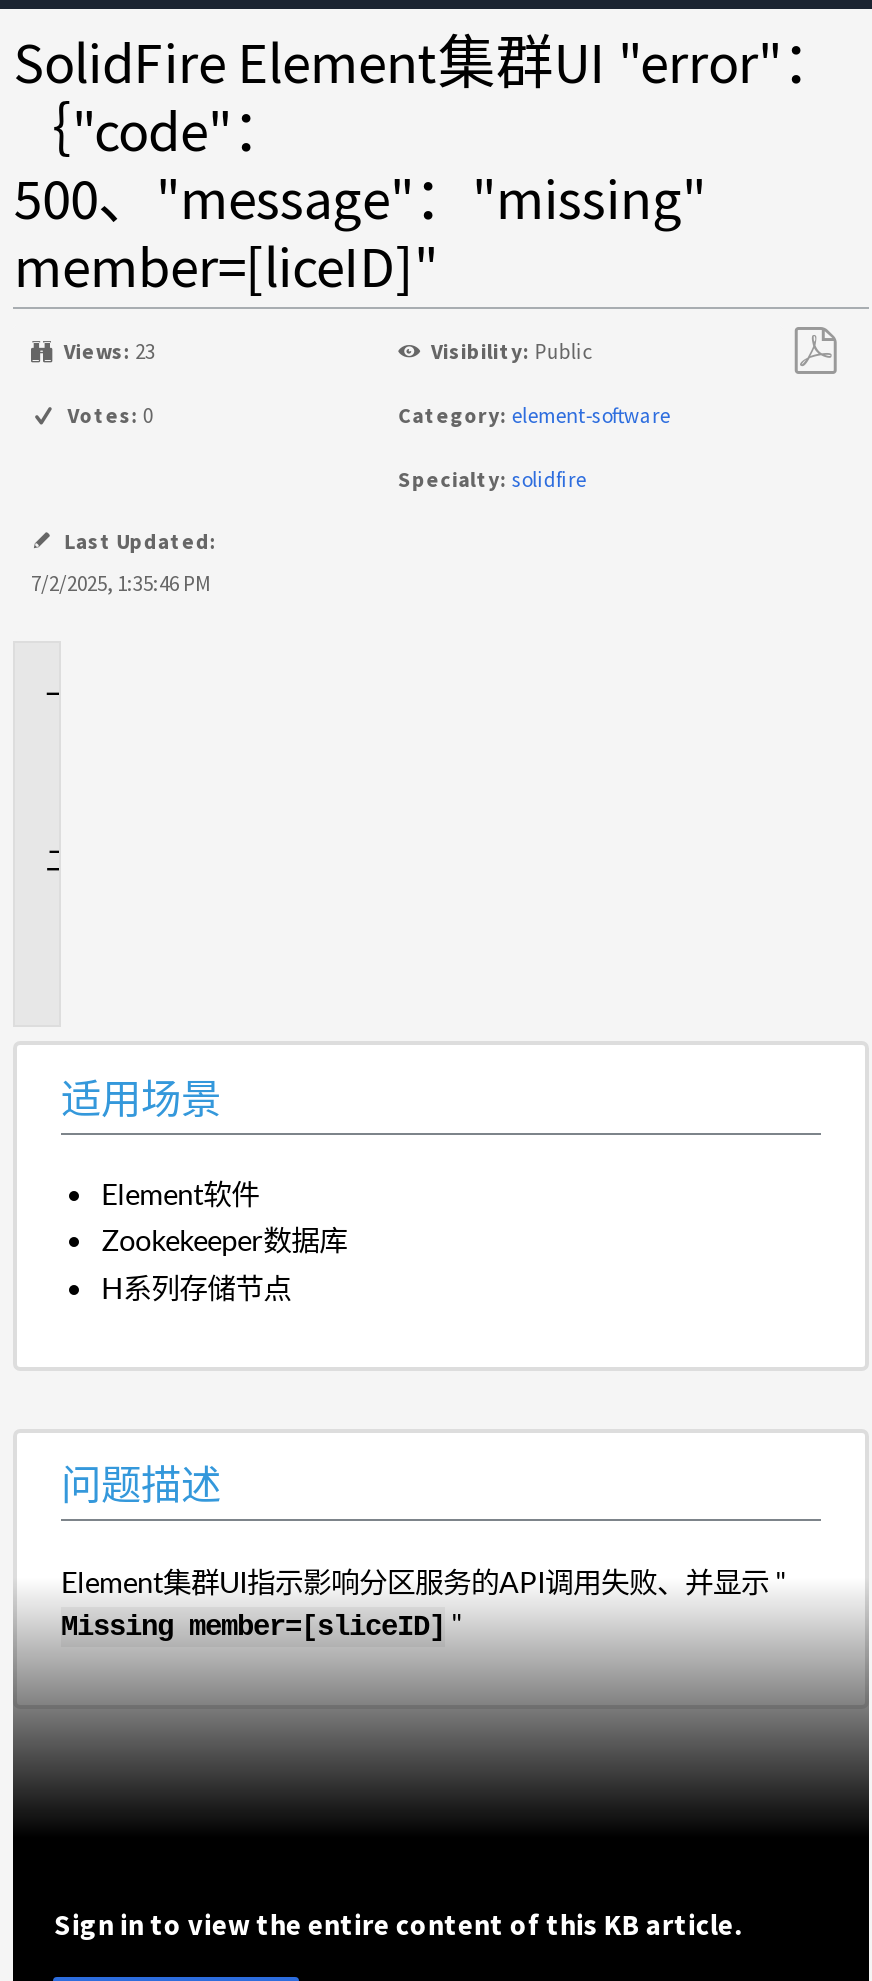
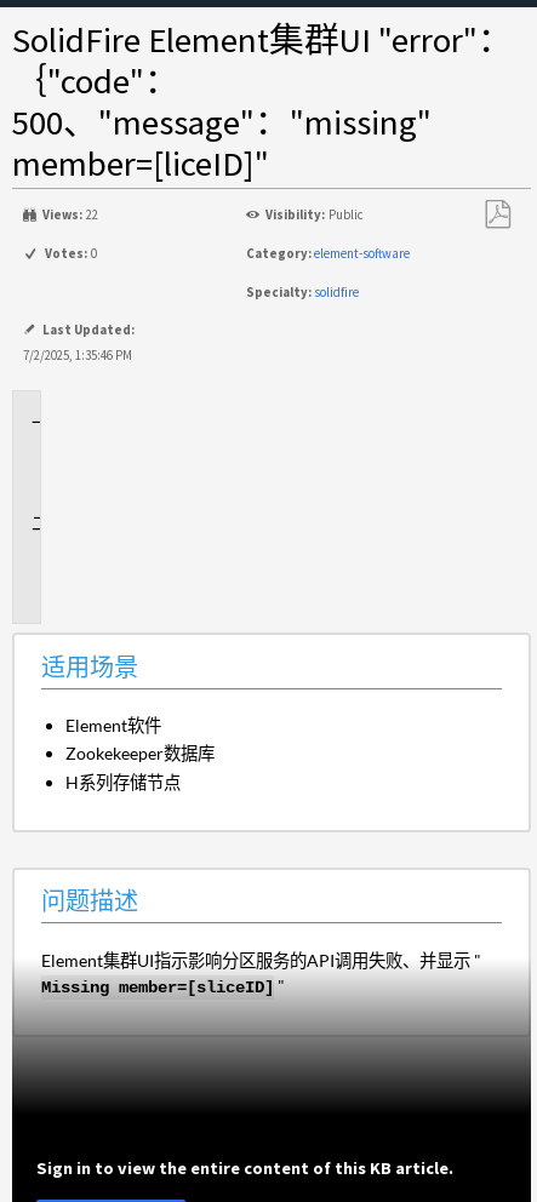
[64,337,155,365] Views: 23 -> [43,206,98,223] Views: 22

